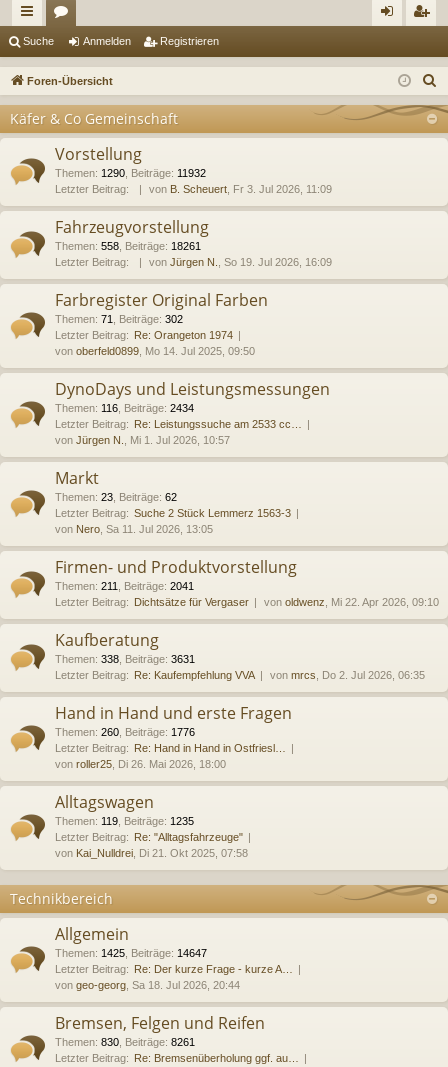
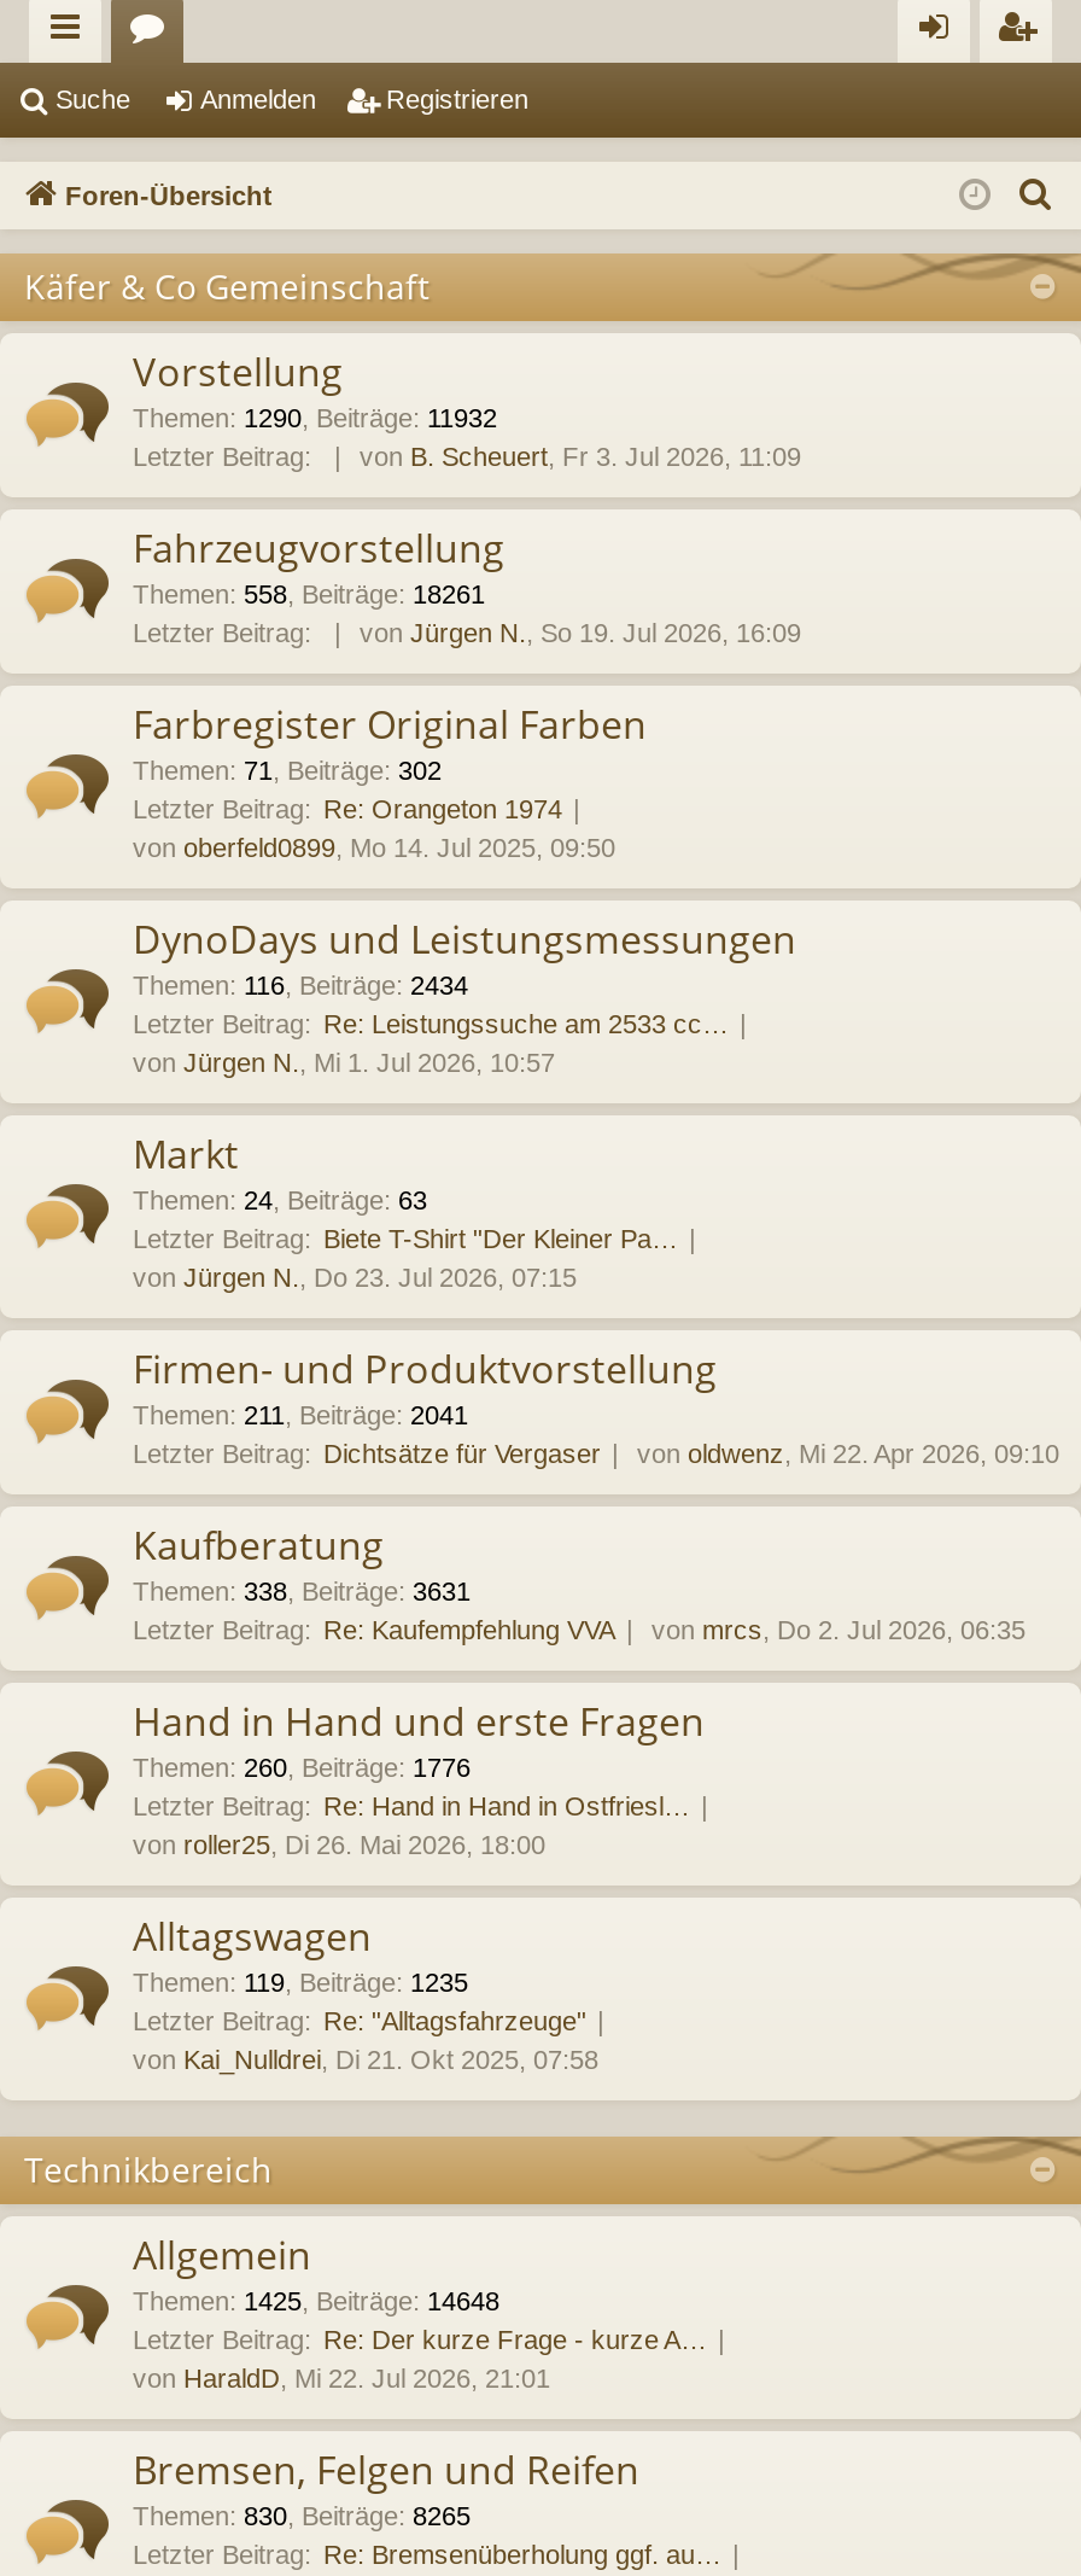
[55,491,291,535] Themen: 23, Beiträge: 62 | Letzter Beitrag: Suche 2 Stück Lemmerz 1563-3 | von Nero, Sa 11. Jul 2026, 13:05 -> [133,1185,678,1292] Themen: 24, Beiträge: 63 | Letzter Beitrag: Biete T-Shirt "Der Kleiner Pa… | von Jürgen N., Do 23. Jul 2026, 07:15
[55,947,207,959] Themen: 1425, Beiträge: 14647 -> [133,2286,499,2315] Themen: 1425, Beiträge: 14648
[55,979,240,991] von geo-georg, Sa 18. Jul 2026, 20:44 -> [133,2364,550,2393] von HaraldD, Mi 22. Jul 2026, 21:01
[55,1036,195,1048] Themen: 830, Beiträge: 8261 -> [133,2501,471,2530] Themen: 830, Beiträge: 8265

